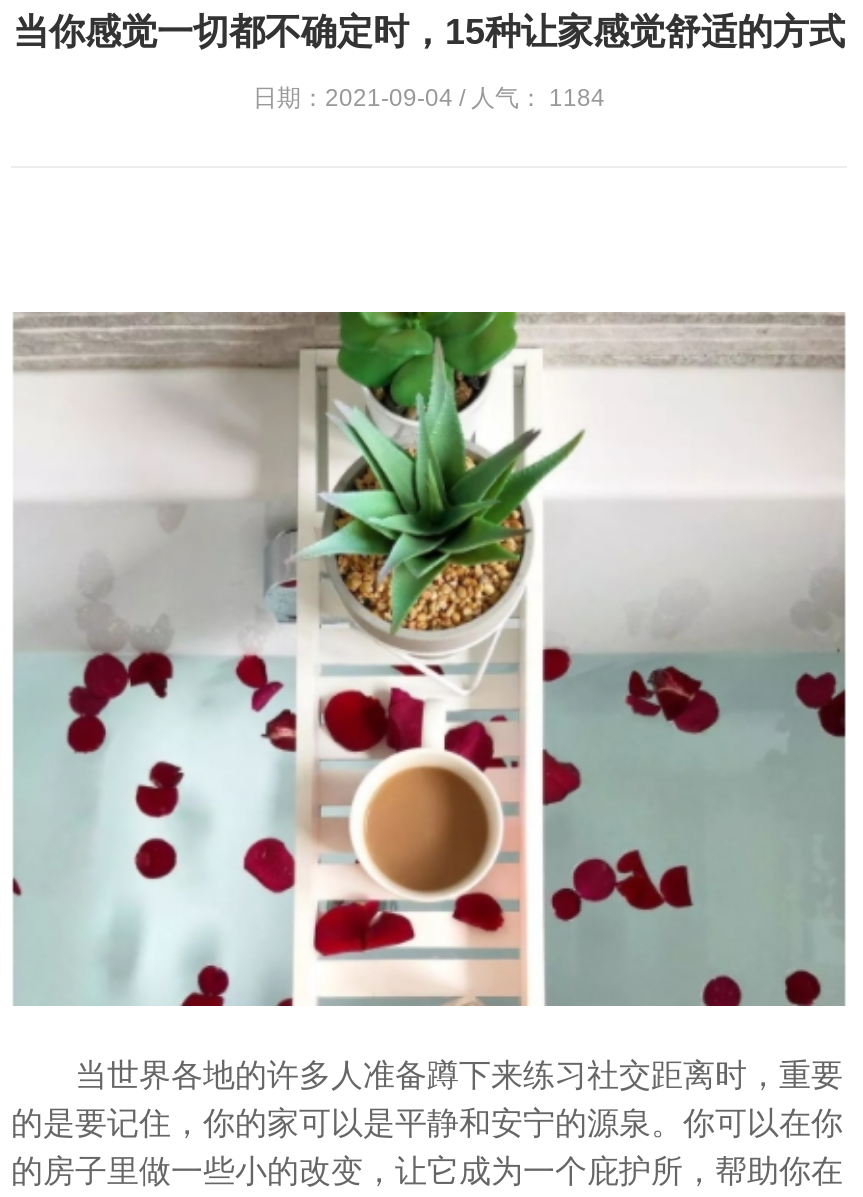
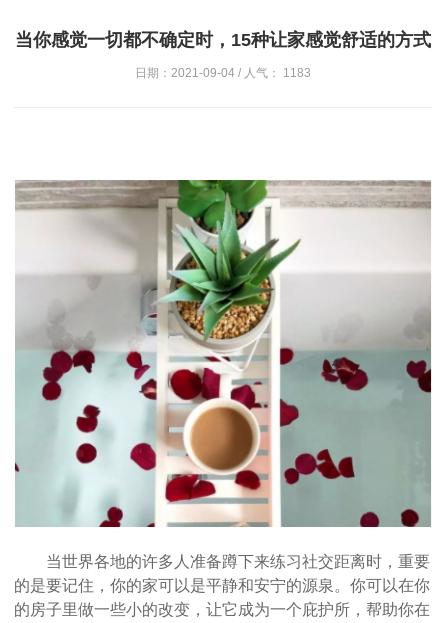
[253,84,605,112] 日期：2021-09-04 / 人气：1184 -> [135,66,311,80] 日期：2021-09-04 / 人气：1183

